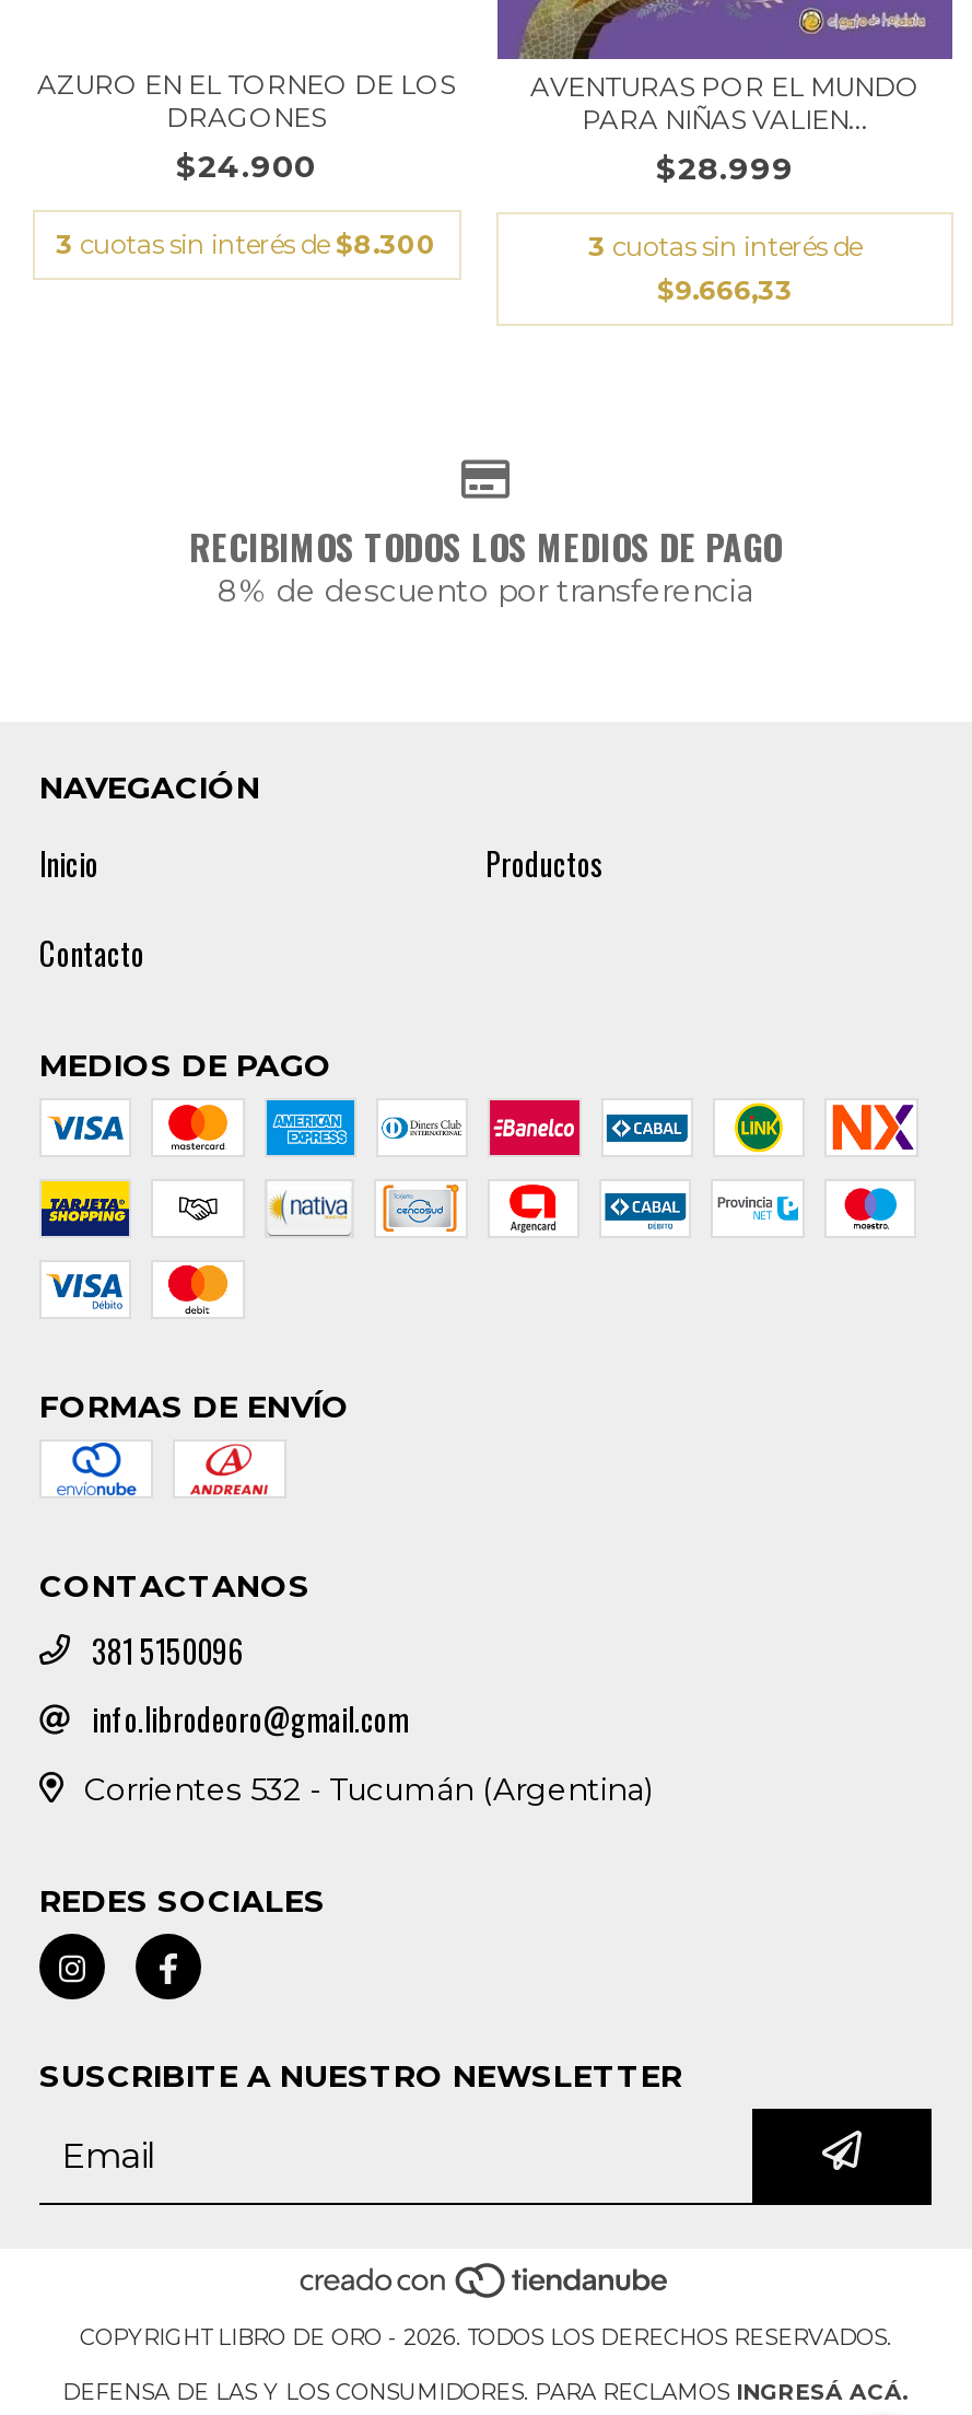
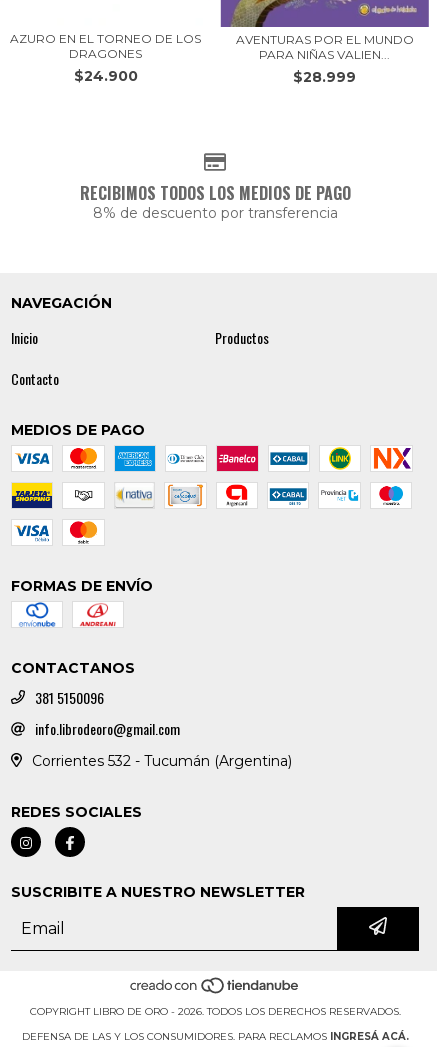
[56,227,436,260] 3 cuotas sin interés de $8.300 -> none
[588,230,862,307] 3 cuotas sin interés de | $9.666,33 -> none

